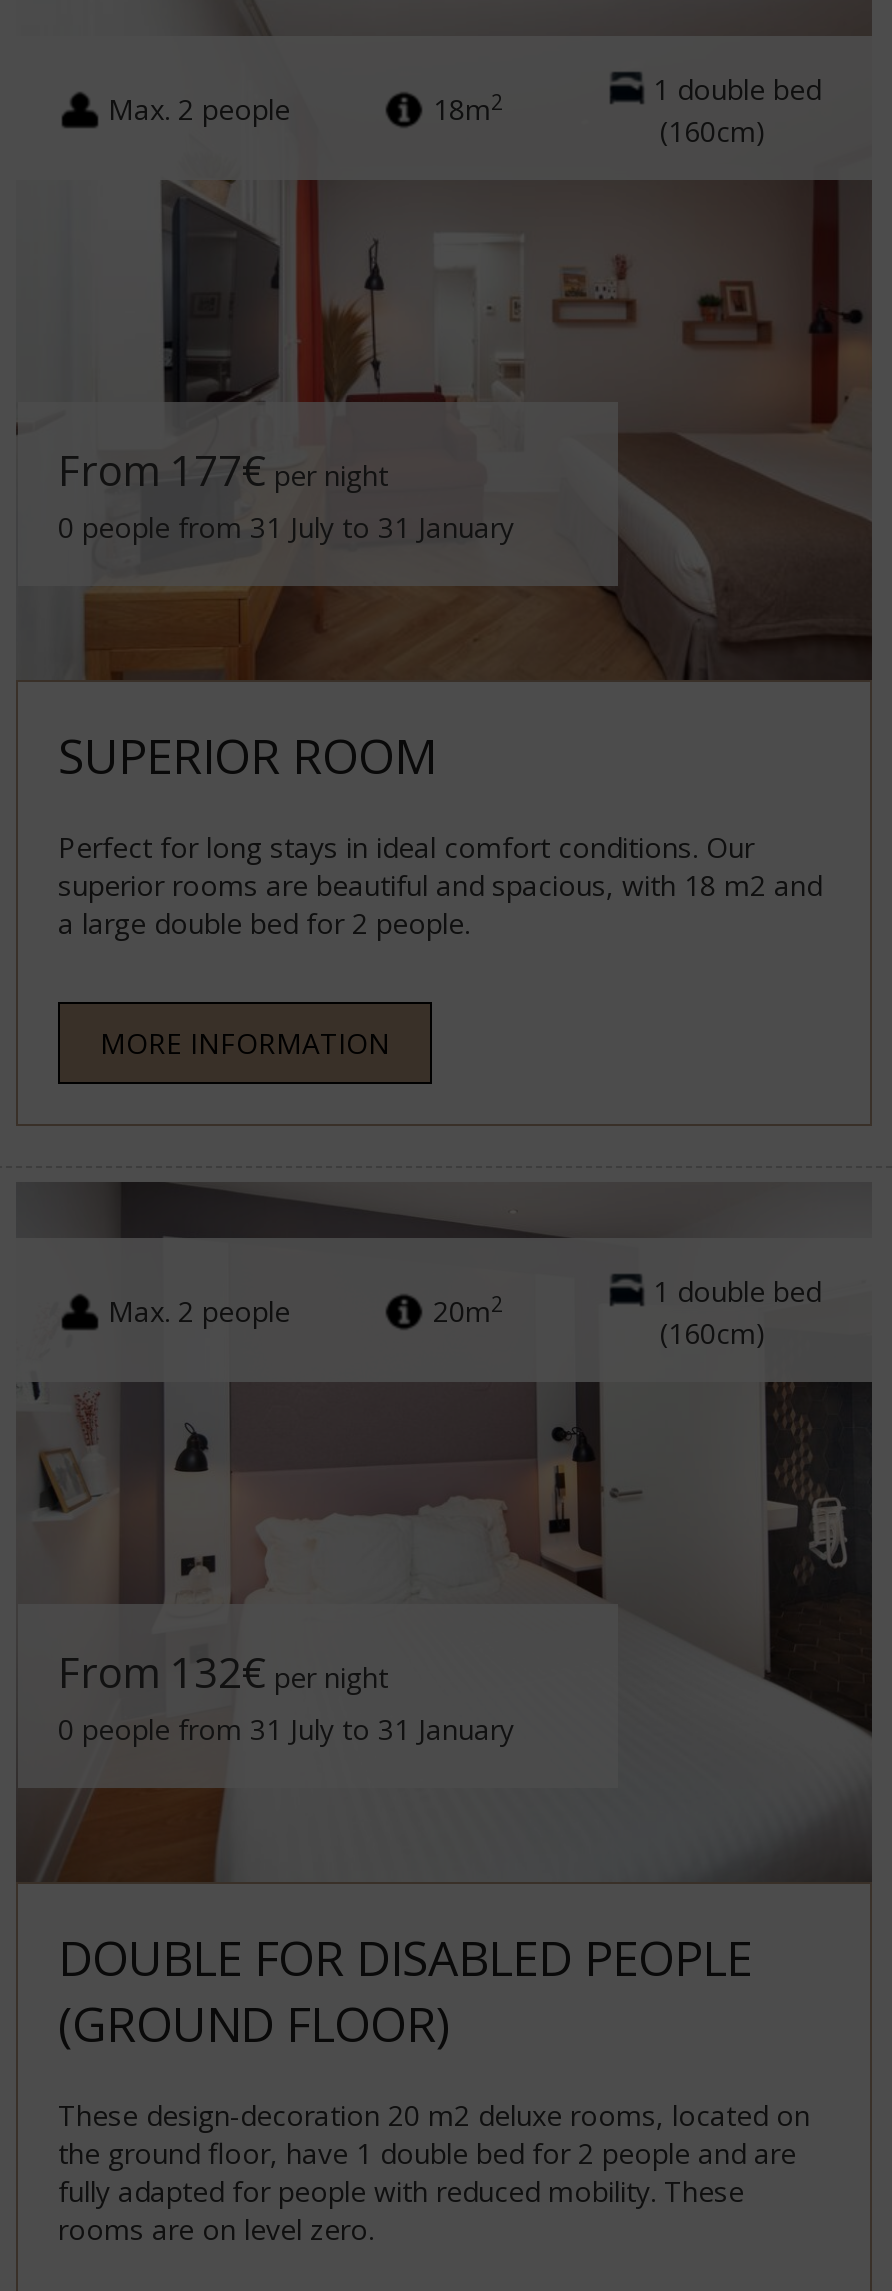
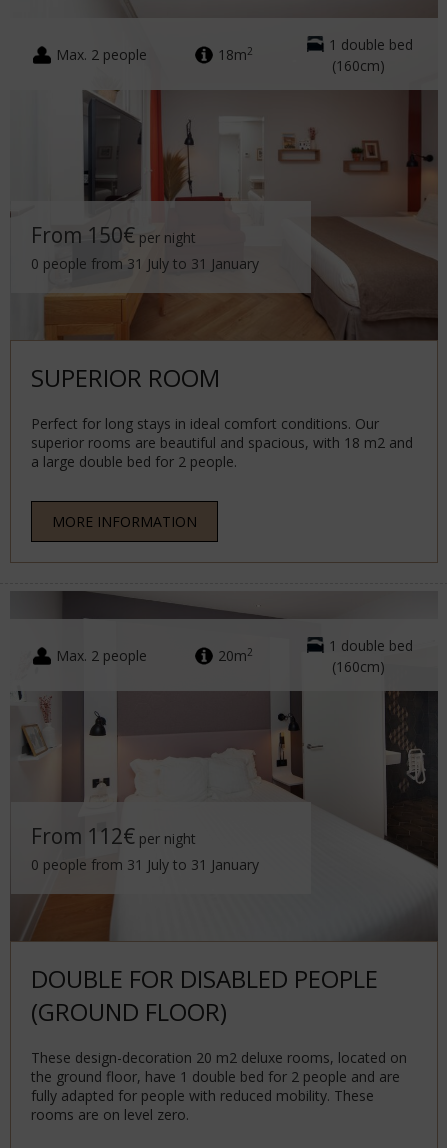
[58,442,388,498] From 177€per night -> [31,221,196,249] From 150€per night
[58,1644,388,1700] From 132€per night -> [31,822,196,850] From 112€per night

